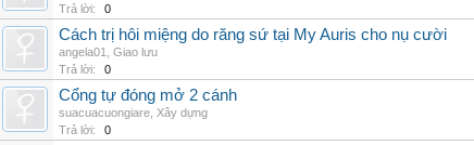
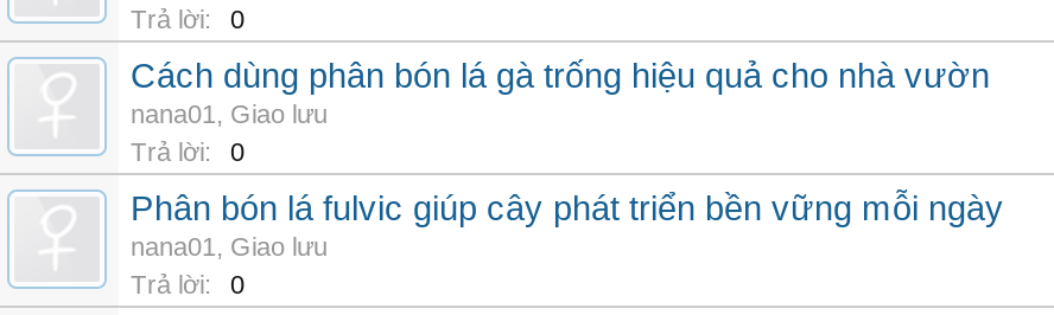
[59,26,447,58] Cách trị hôi miệng do răng sứ tại My Auris cho nụ cười | angela01, Giao lưu -> [131,57,990,128] Cách dùng phân bón lá gà trống hiệu quả cho nhà vườn | nana01, Giao lưu
[59,87,237,119] Cổng tự đóng mở 2 cánh | suacuacuongiare, Xây dựng -> [131,189,1004,261] Phân bón lá fulvic giúp cây phát triển bền vững mỗi ngày | nana01, Giao lưu

